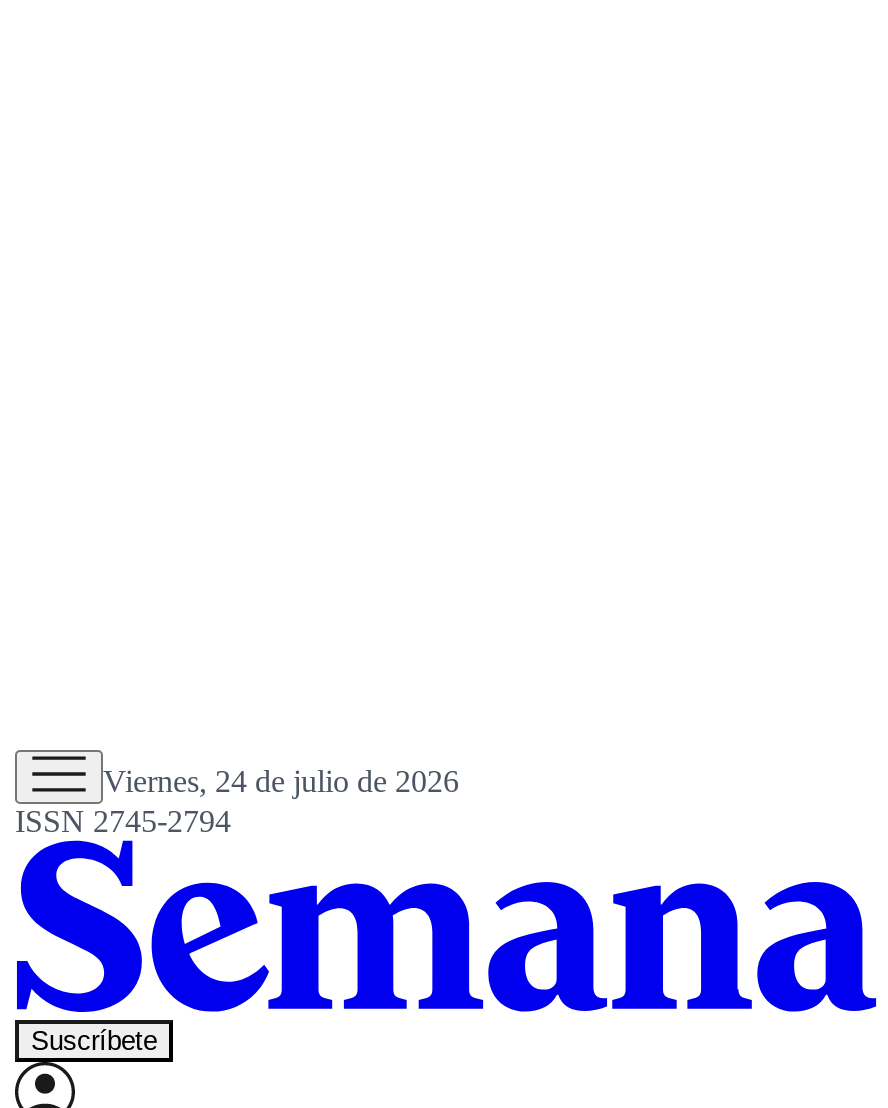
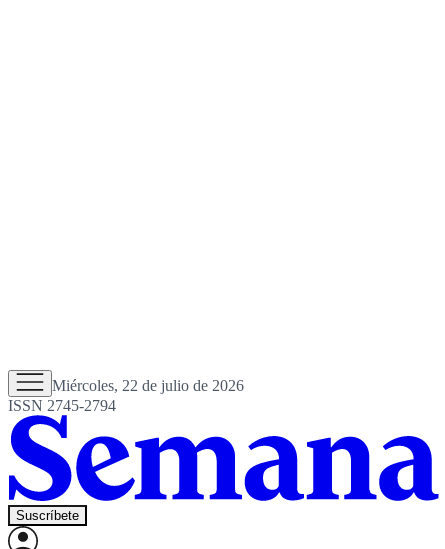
[103,764,459,798] Viernes, 24 de julio de 2026 -> [52,377,244,394] Miércoles, 22 de julio de 2026

